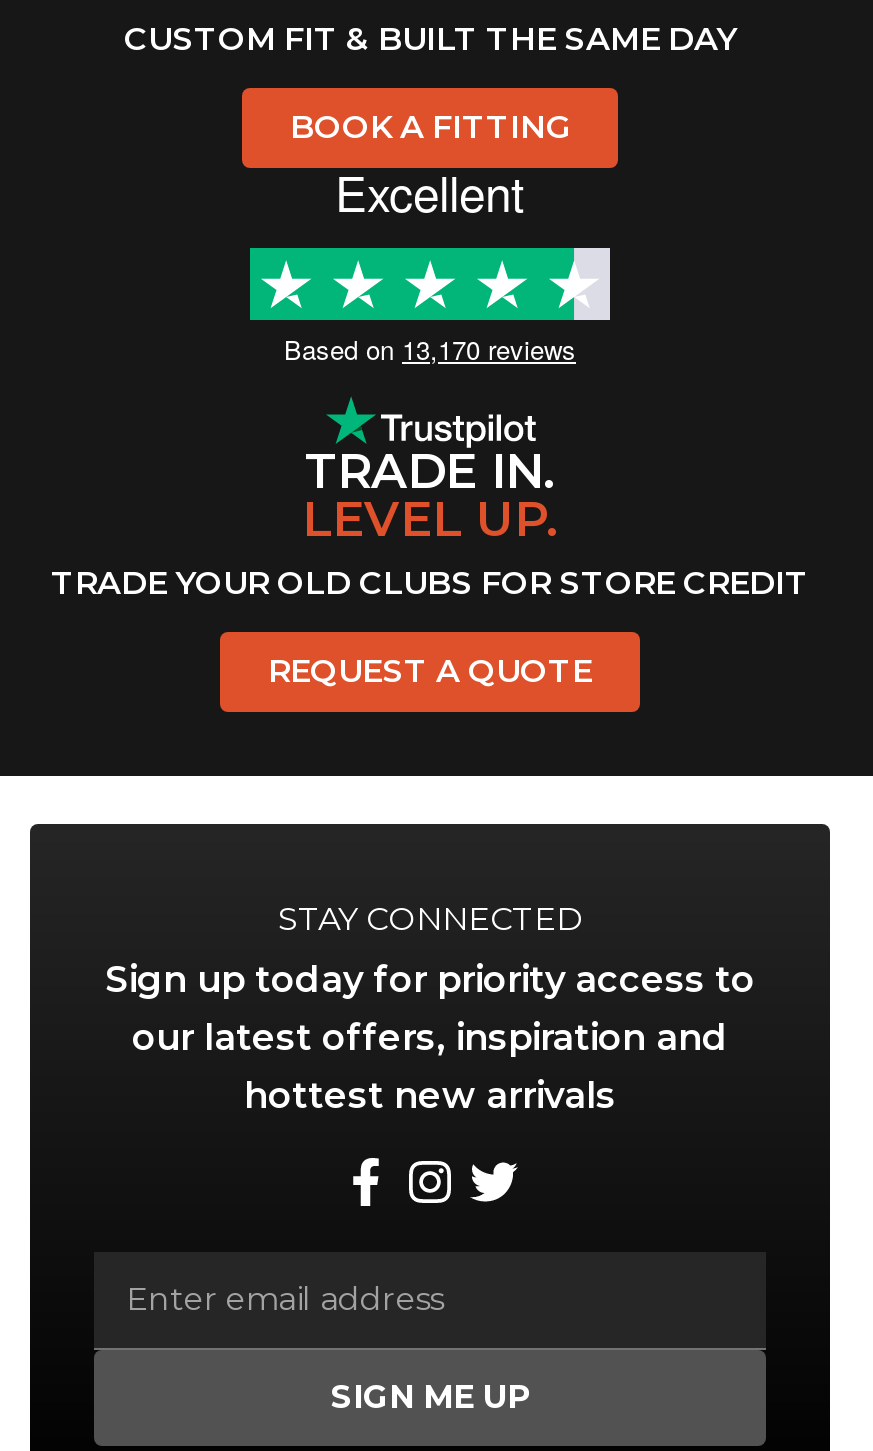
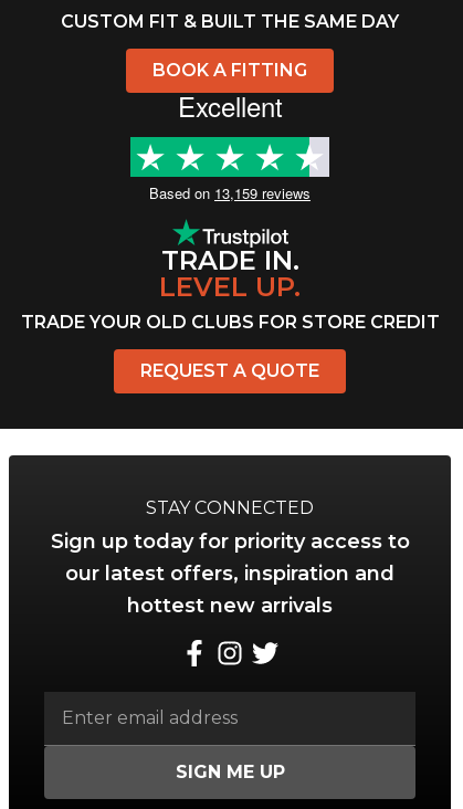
[284,331,576,369] Based on 13,170 reviews -> [149,183,311,204] Based on 13,159 reviews

